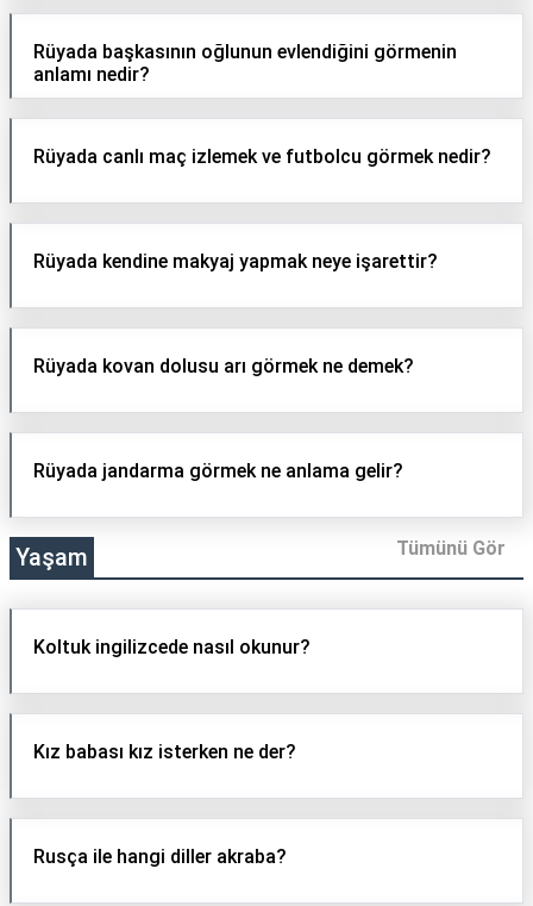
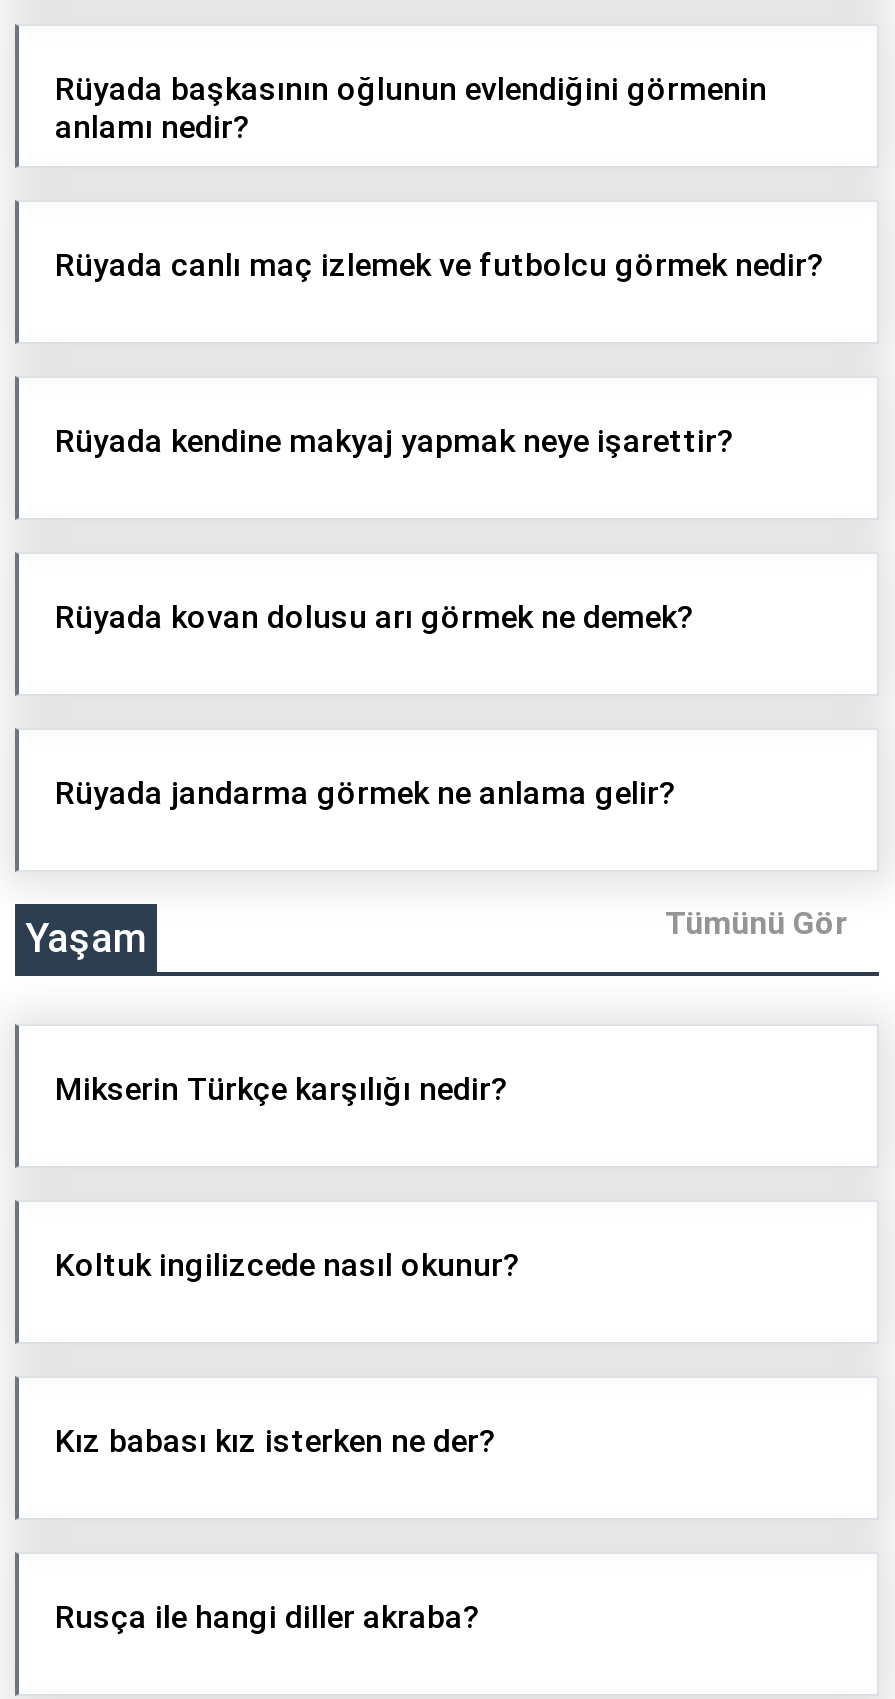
none -> [55,1071,509,1109] Mikserin Türkçe karşılığı nedir?

